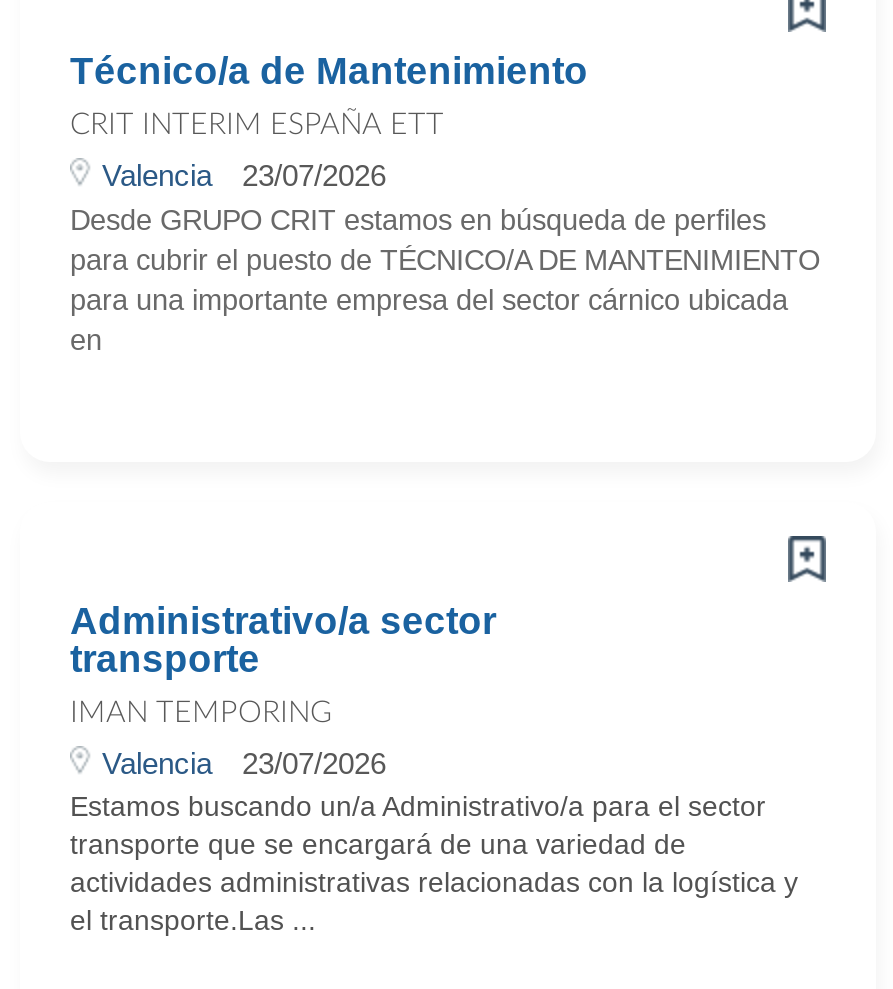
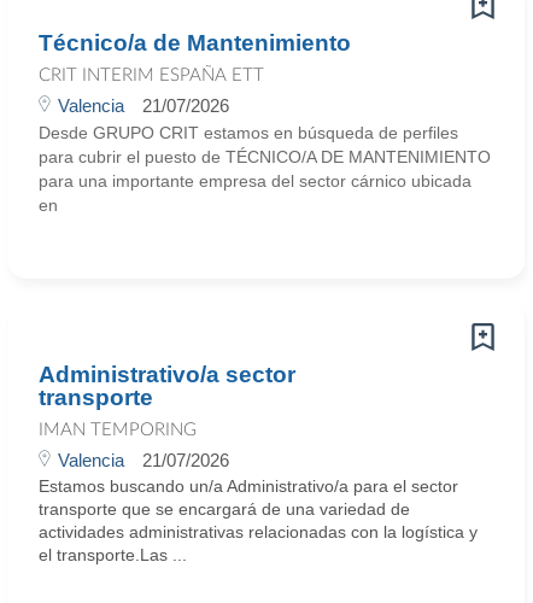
[102,158,386,192] Valencia 23/07/2026 -> [58,95,229,116] Valencia 21/07/2026
[102,746,386,780] Valencia 23/07/2026 -> [58,450,229,470] Valencia 21/07/2026

